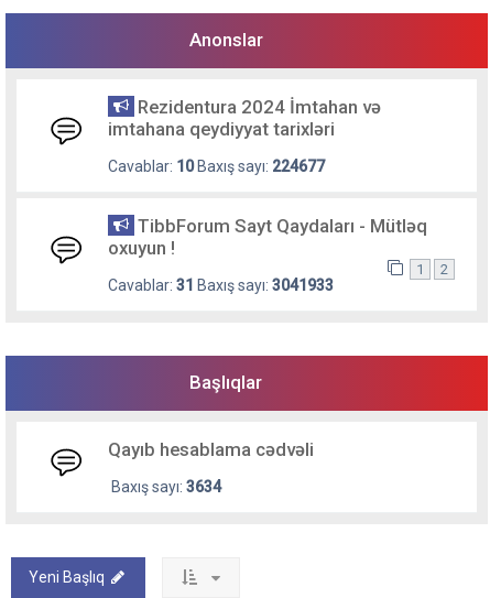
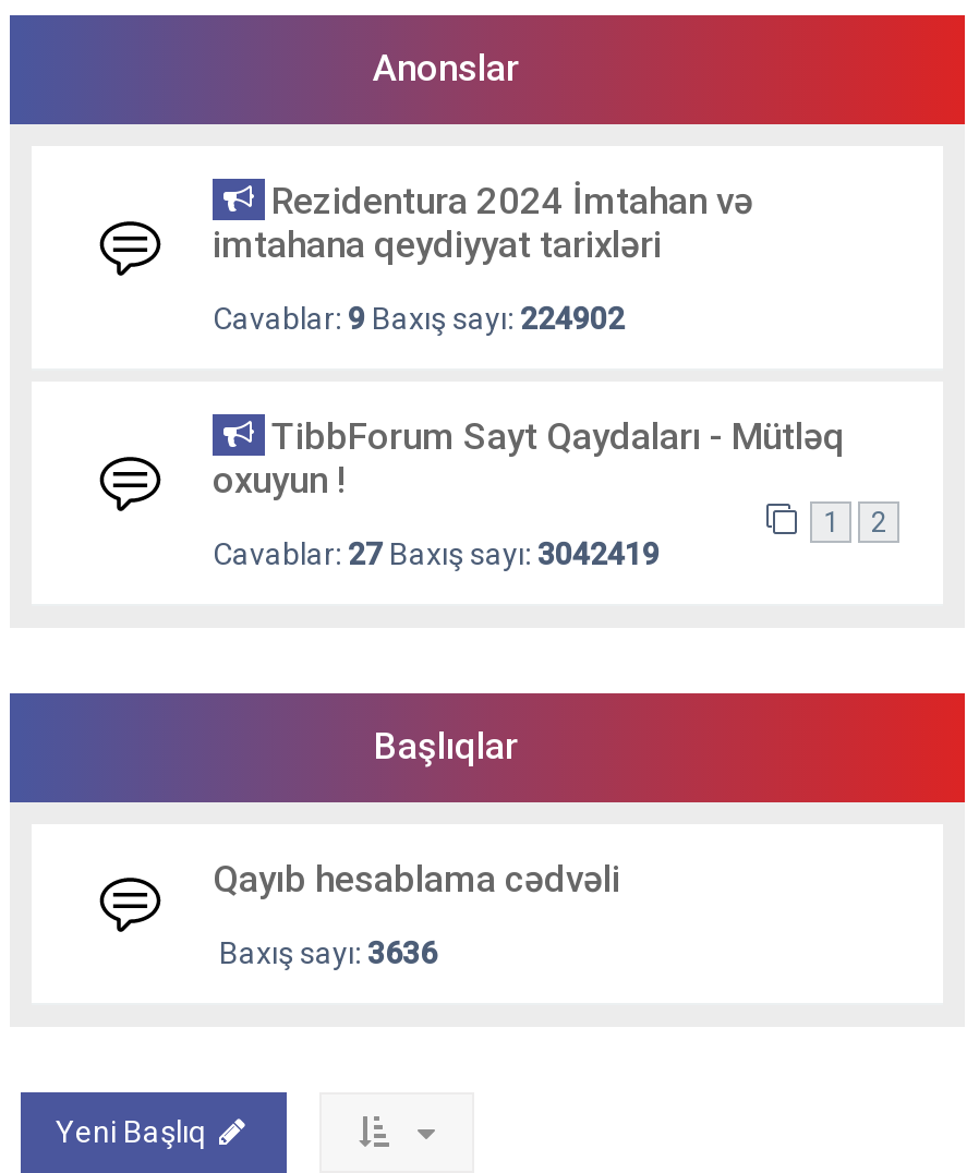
[108,157,325,175] Cavablar: 10 Baxış sayı: 224677 -> [213,301,625,336] Cavablar: 9 Baxış sayı: 224902
[108,276,334,294] Cavablar: 31 Baxış sayı: 3041933 -> [213,536,660,571] Cavablar: 27 Baxış sayı: 3042419
[108,478,221,496] Baxış sayı: 3634 -> [213,935,437,970] Baxış sayı: 3636

